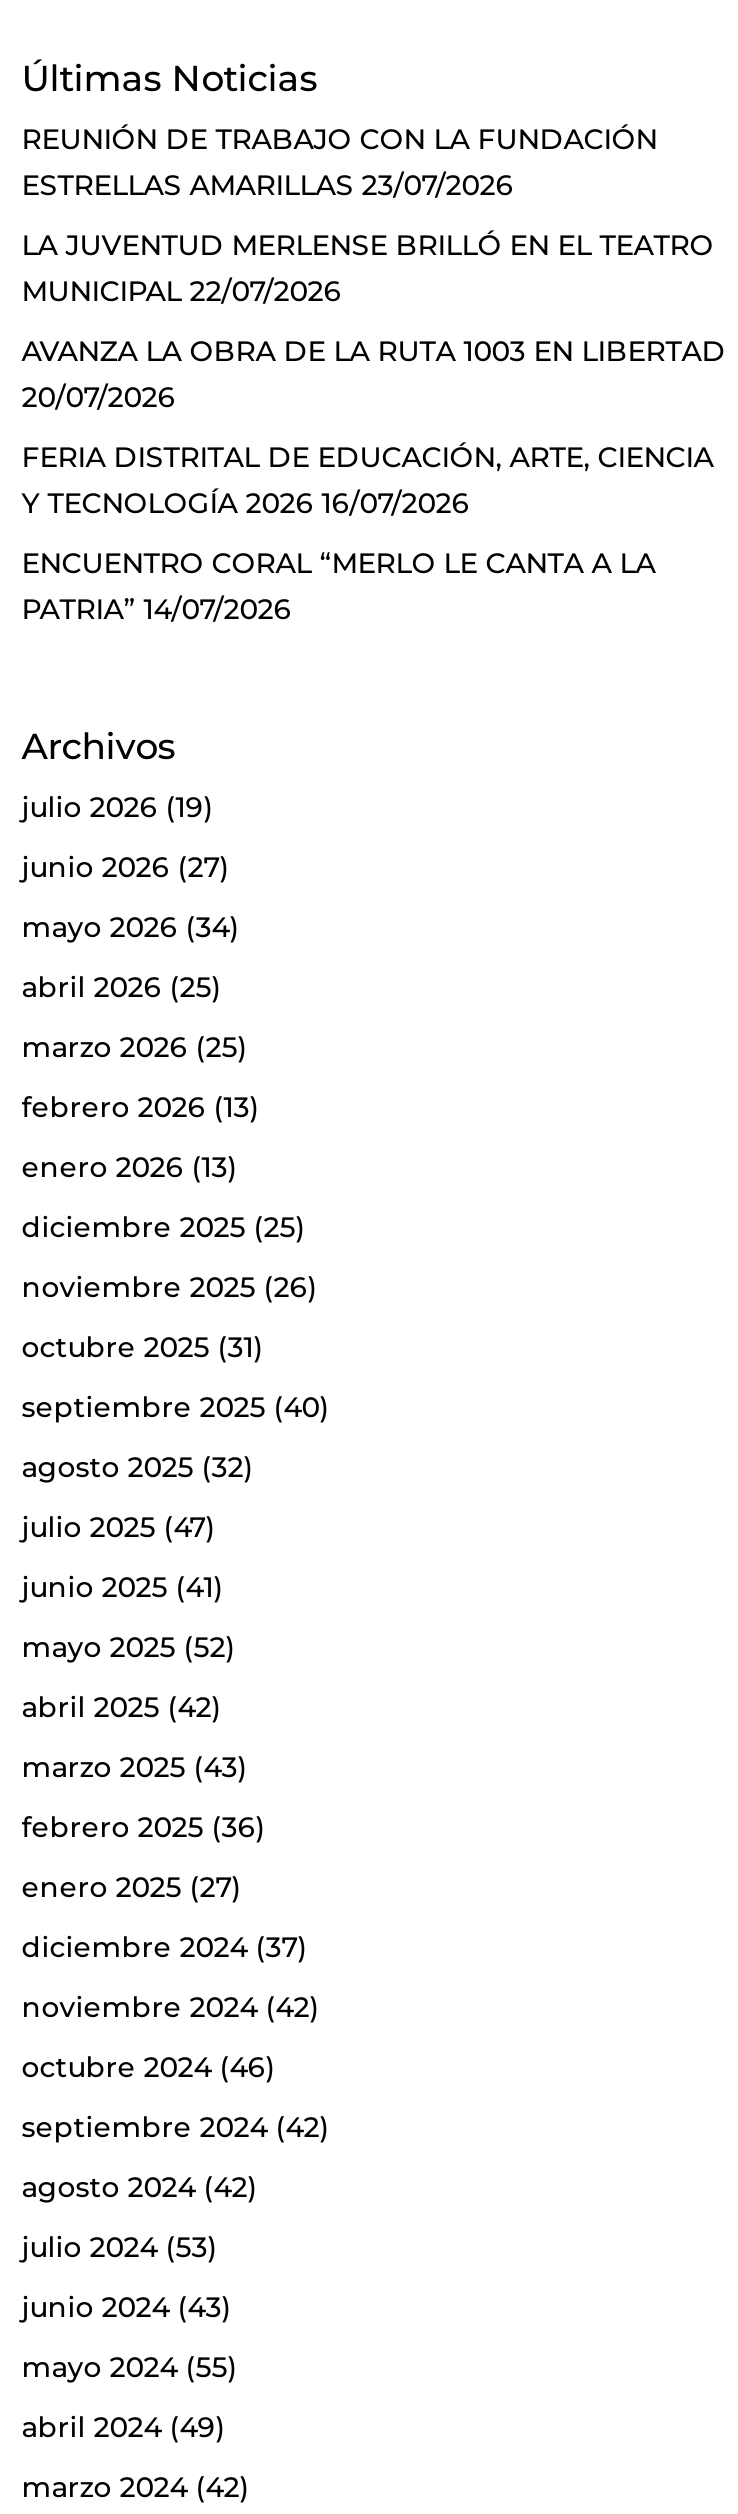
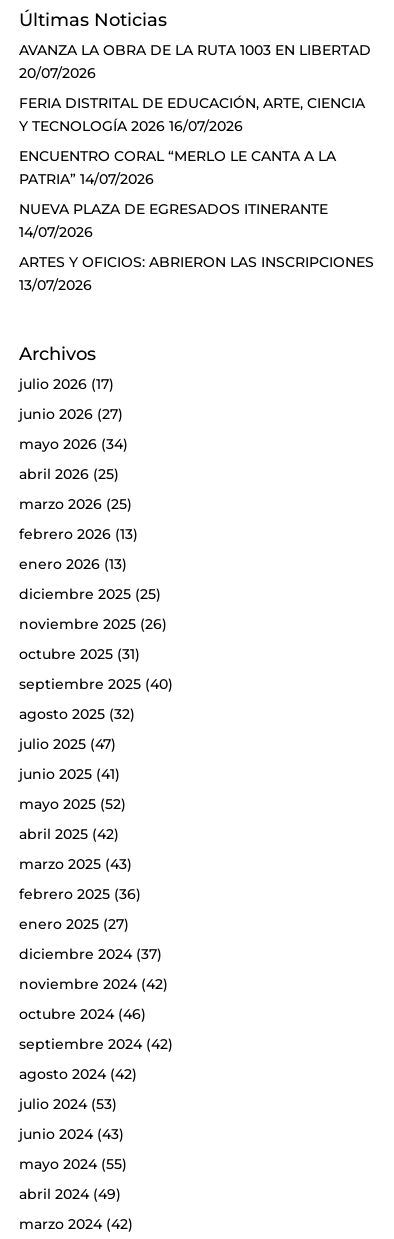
[22,120,714,308] REUNIÓN DE TRABAJO CON LA FUNDACIÓN | ESTRELLAS AMARILLAS 23/07/2026 | LA JUVENTUD MERLENSE BRILLÓ EN EL TEATRO | MUNICIPAL 22/07/2026 -> none
moved [22,332,726,626] -> [19,41,371,188]: AVANZA LA OBRA DE LA RUTA 1003 EN LIBERTAD | 20/07/2026 | FERIA DISTRITAL DE EDUCACIÓN, ARTE, CIENCIA | Y TECNOLOGÍA 2026 16/07/2026 | ENCUENTRO CORAL “MERLO LE CANTA A LA | PATRIA” 14/07/2026
none -> [19,200,374,294] NUEVA PLAZA DE EGRESADOS ITINERANTE | 14/07/2026 | ARTES Y OFICIOS: ABRIERON LAS INSCRIPCIONES | 13/07/2026
[22,789,214,825] julio 2026 (19) -> [19,375,114,393] julio 2026 (17)

